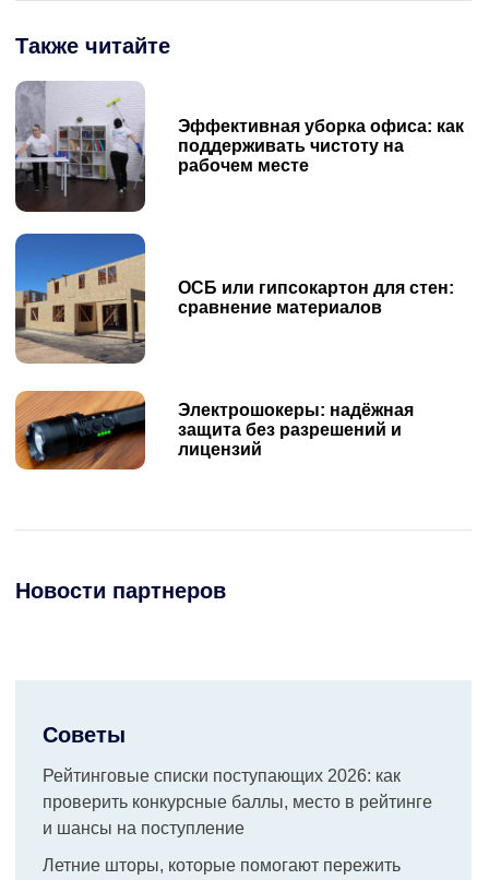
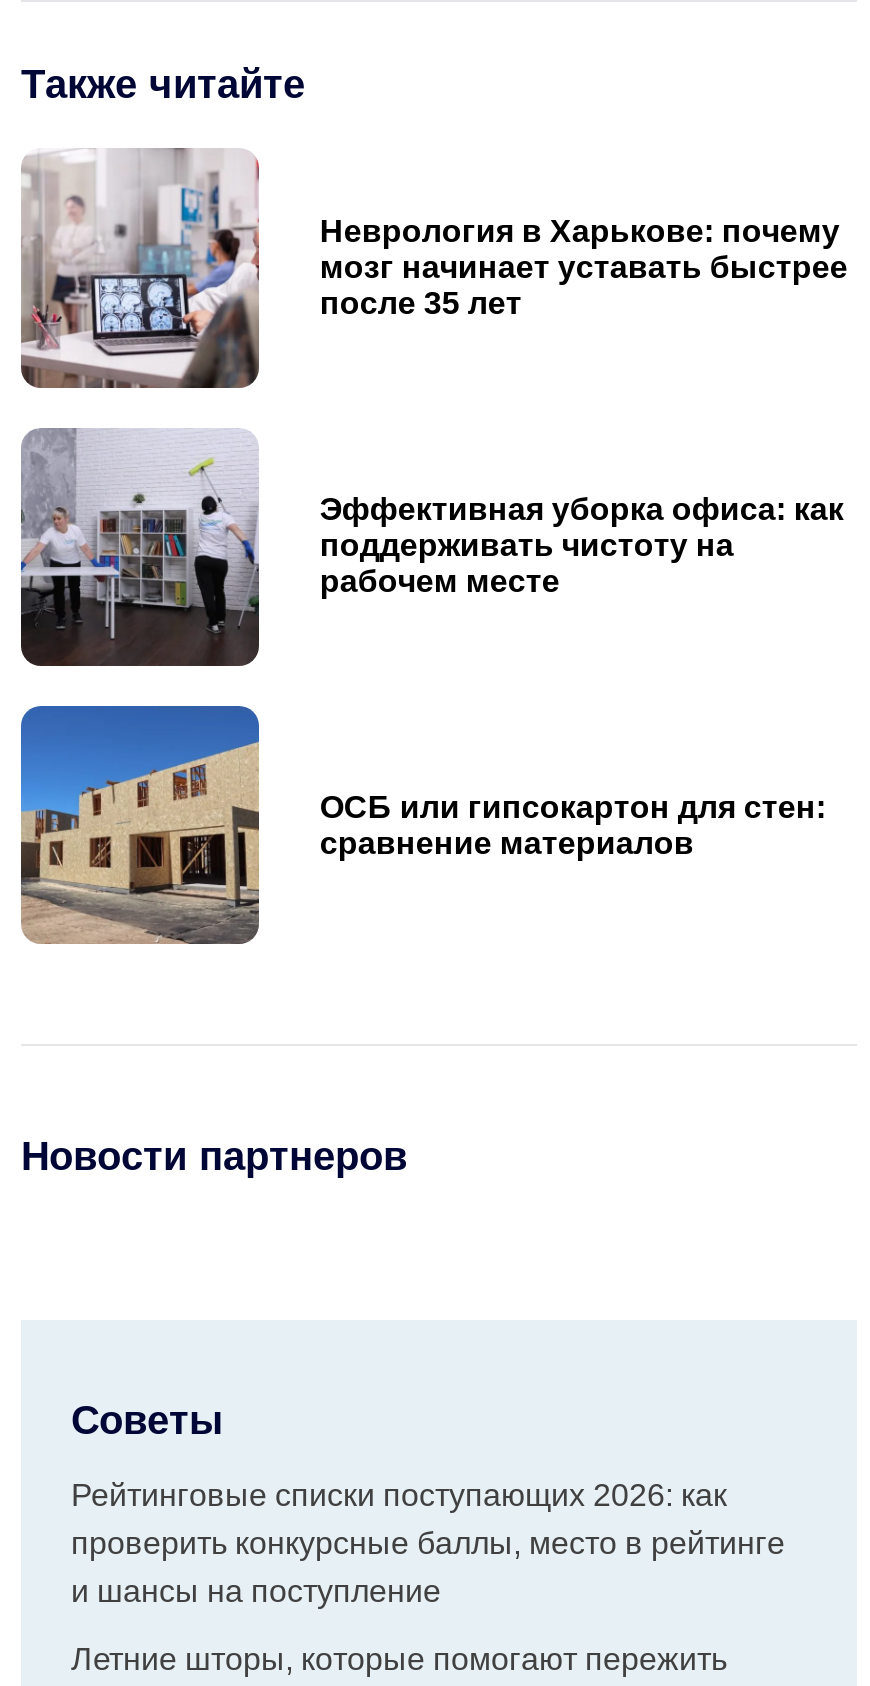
none -> [19,148,848,388] [image] | Неврология в Харькове: почему | мозг начинает уставать быстрее | после 35 лет
moved [14,82,464,317] -> [19,428,844,860]: [image] | Эффективная уборка офиса: как | поддерживать чистоту на | рабочем месте | ОСБ или гипсокартон для стен: | сравнение материалов
[14,390,414,471] [image] | Электрошокеры: надёжная | защита без разрешений и | лицензий -> none

